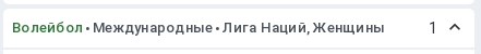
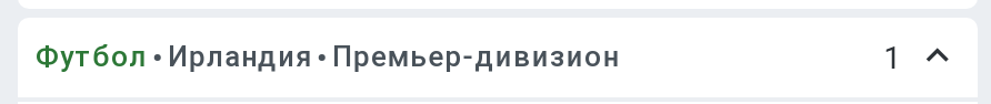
[12,19,385,36] Волейбол Международные Лига Наций, Женщины -> [36,40,619,73] Футбол Ирландия Премьер-дивизион

